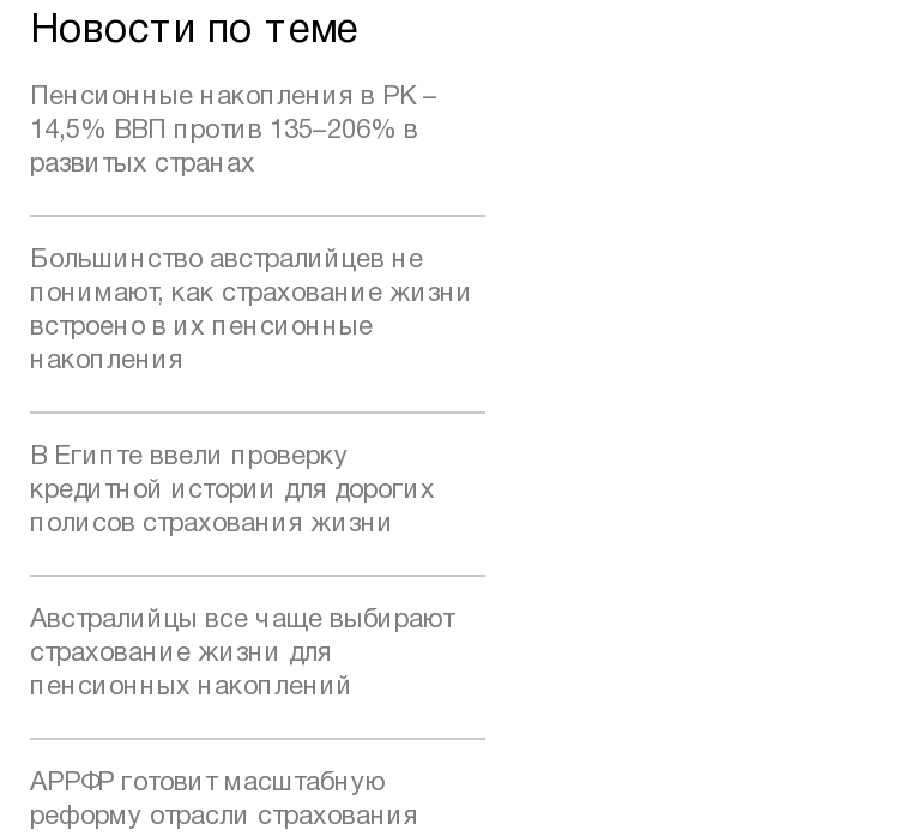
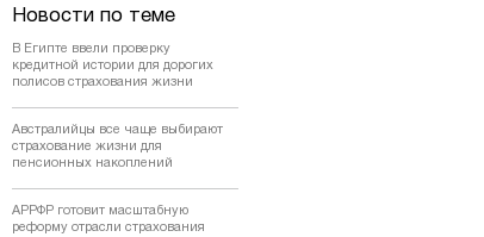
[30,85,437,176] Пенсионные накопления в РК – | 14,5% ВВП против 135–206% в | развитых странах -> none
[30,248,473,373] Большинство австралийцев не | понимают, как страхование жизни | встроено в их пенсионные | накопления -> none

